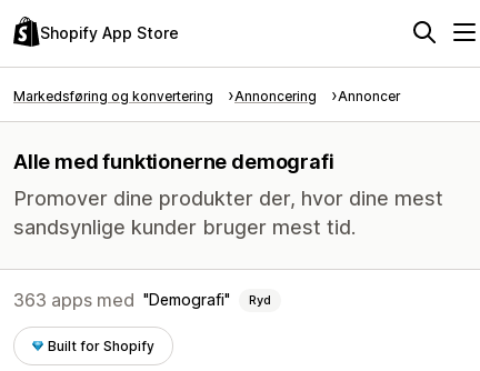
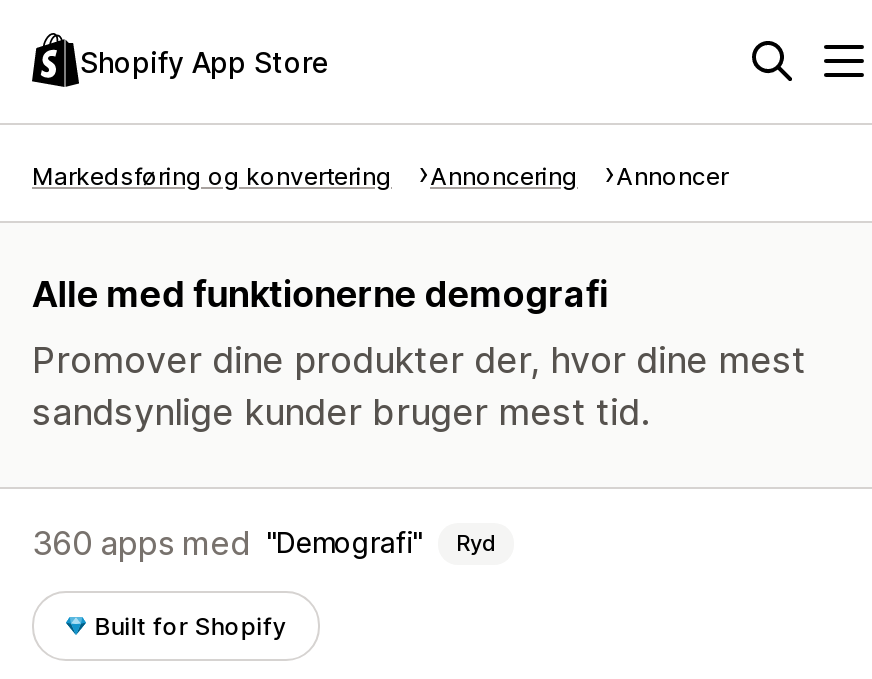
[13,289,271,311] 363 apps med Demografi Ryd -> [32,523,496,563] 360 apps med Demografi Ryd

